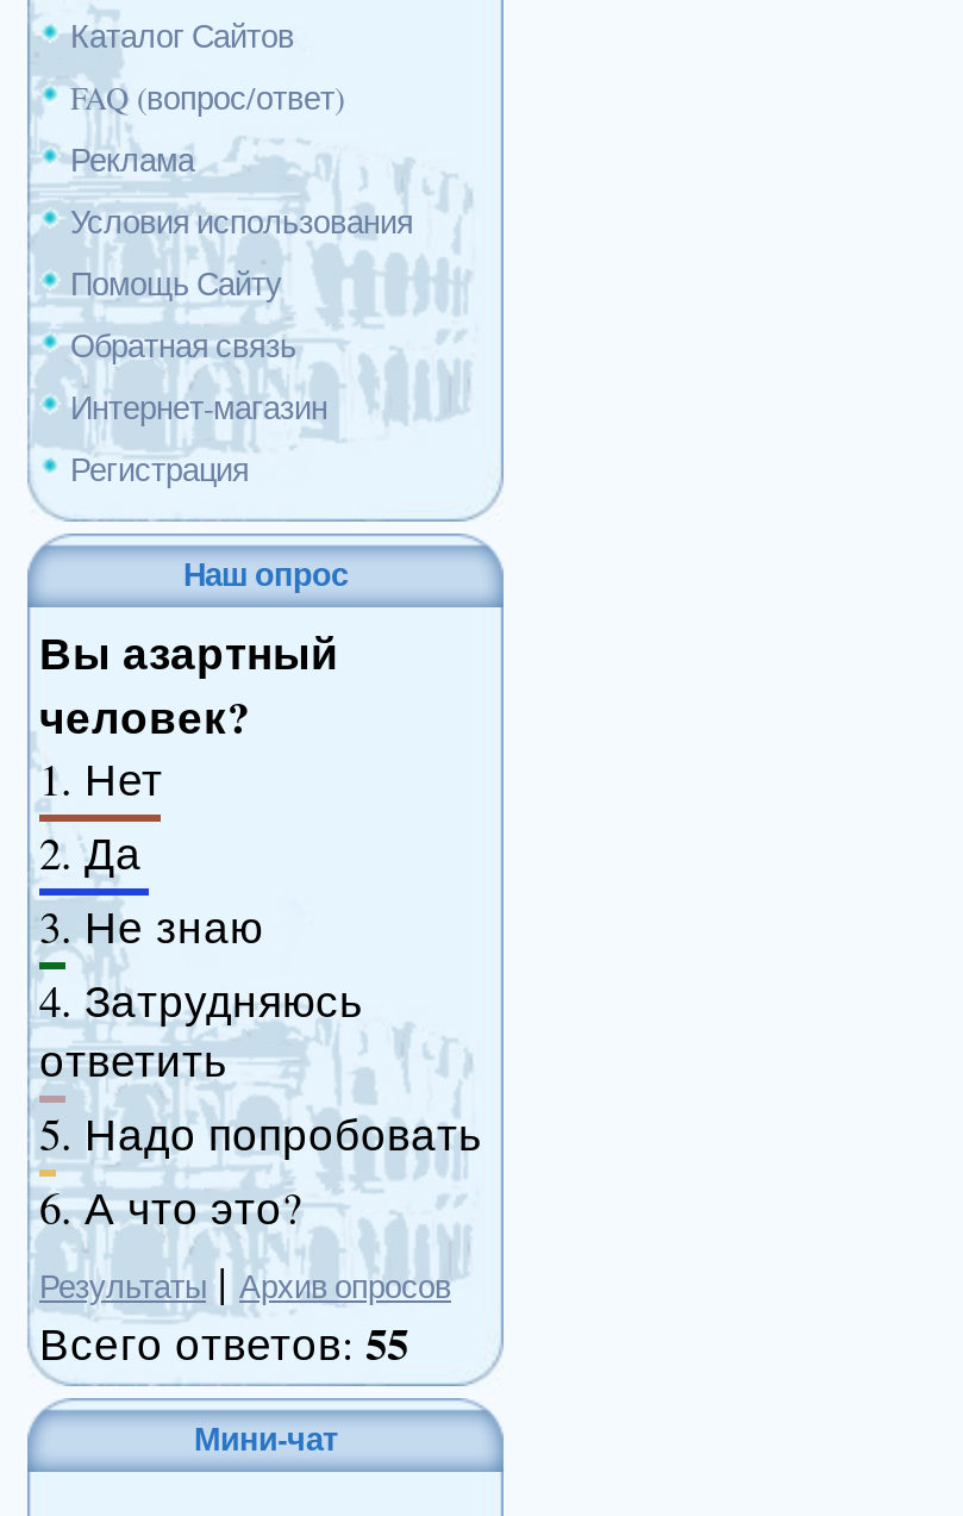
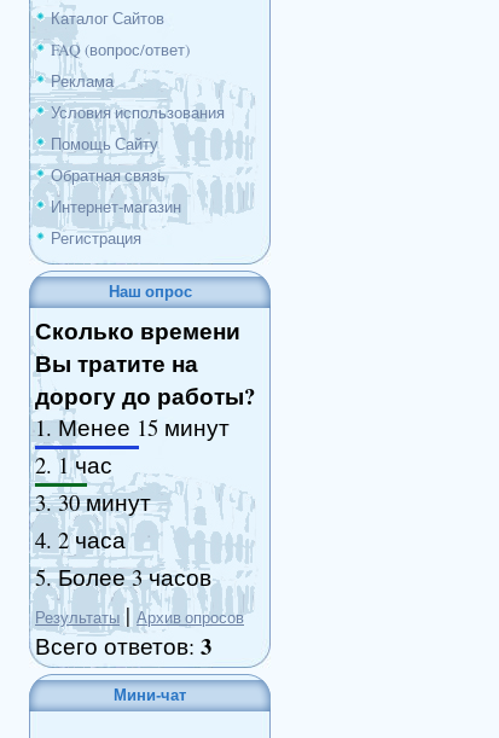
[39,620,482,1237] Вы азартный | человек? | 1. Нет | 2.Да | 3.Не знаю | 4. Затрудняюсь | ответить | 5. Надо попробовать | 6. А что это? -> [35,314,255,592] Сколько времени | Вы тратите на | дорогу до работы? | 1. Менее 15 минут | 2.1 час | 3.30 минут | 4. 2 часа | 5. Более 3 часов
[39,1311,408,1375] Всего ответов: 55 -> [35,630,211,662] Всего ответов: 3

